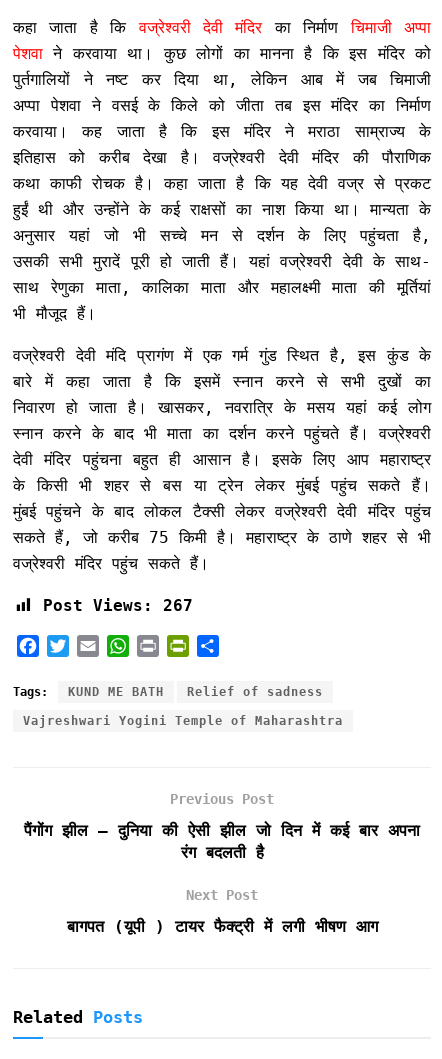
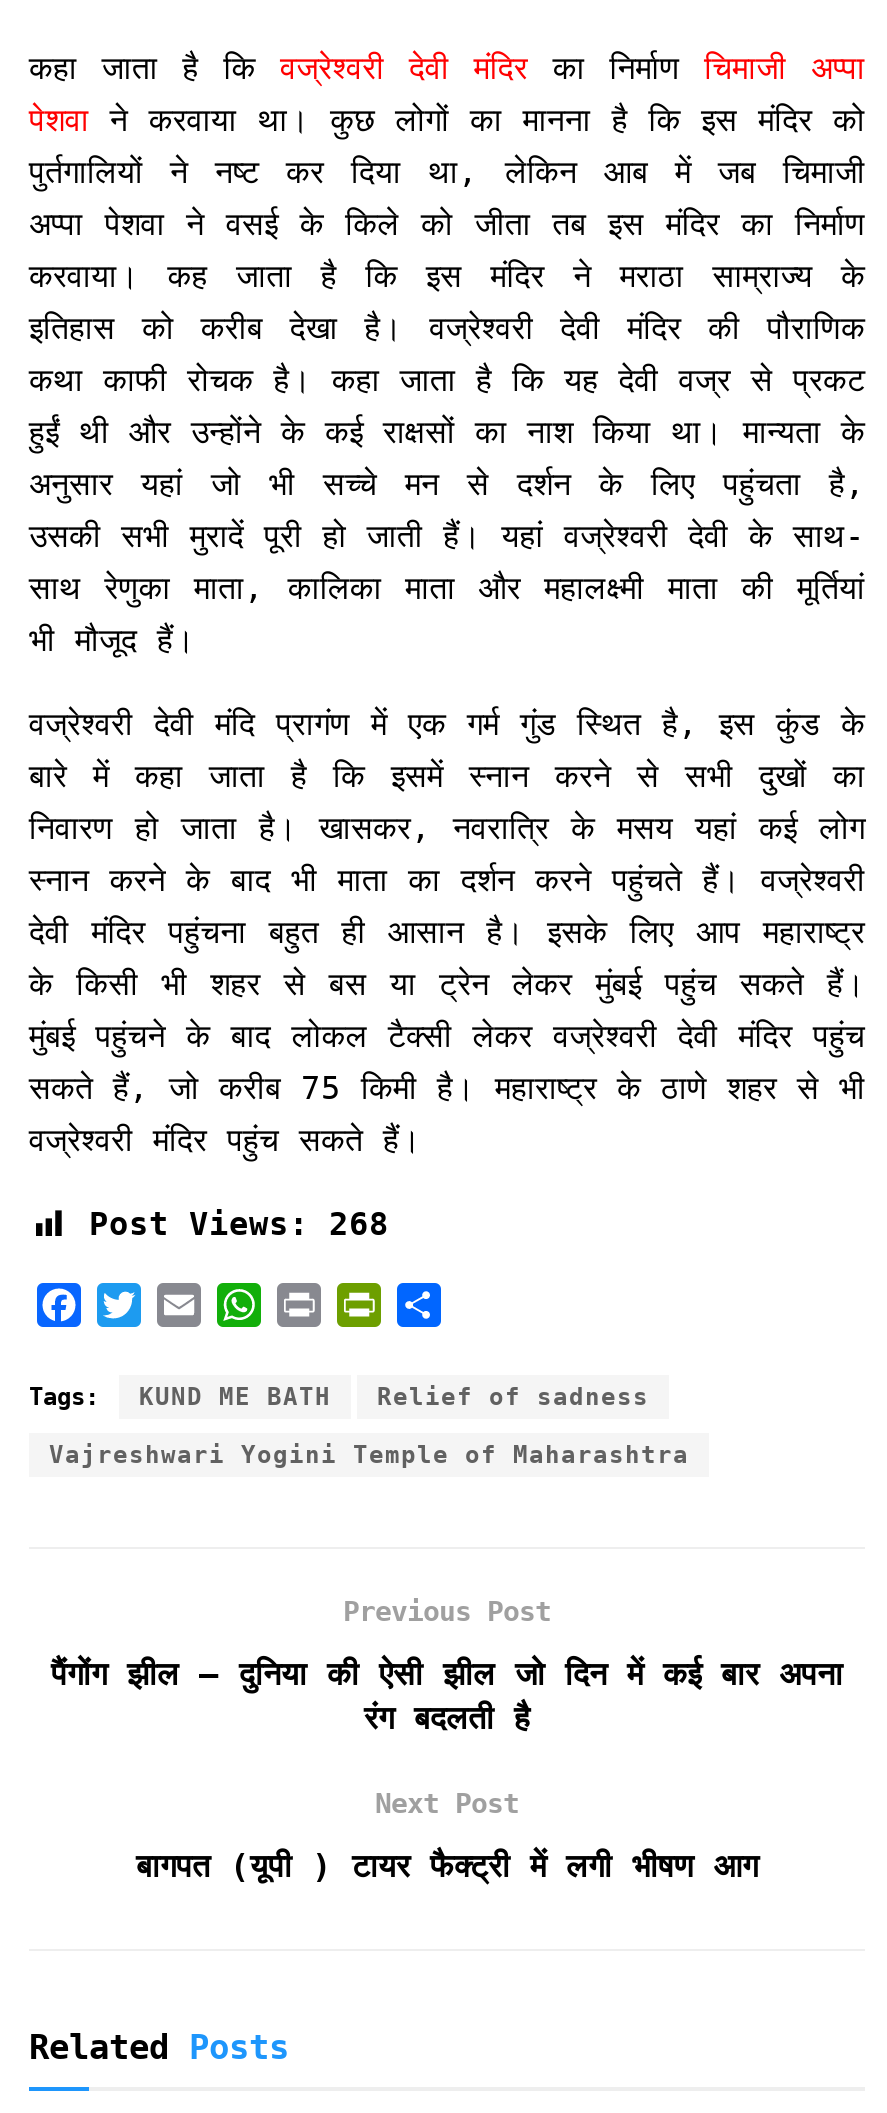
[43,596,193,615] Post Views: 267 -> [89,1205,389,1243] Post Views: 268

